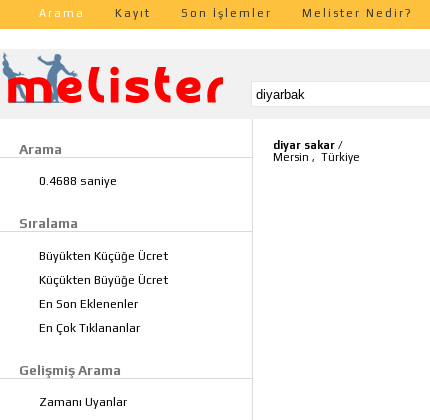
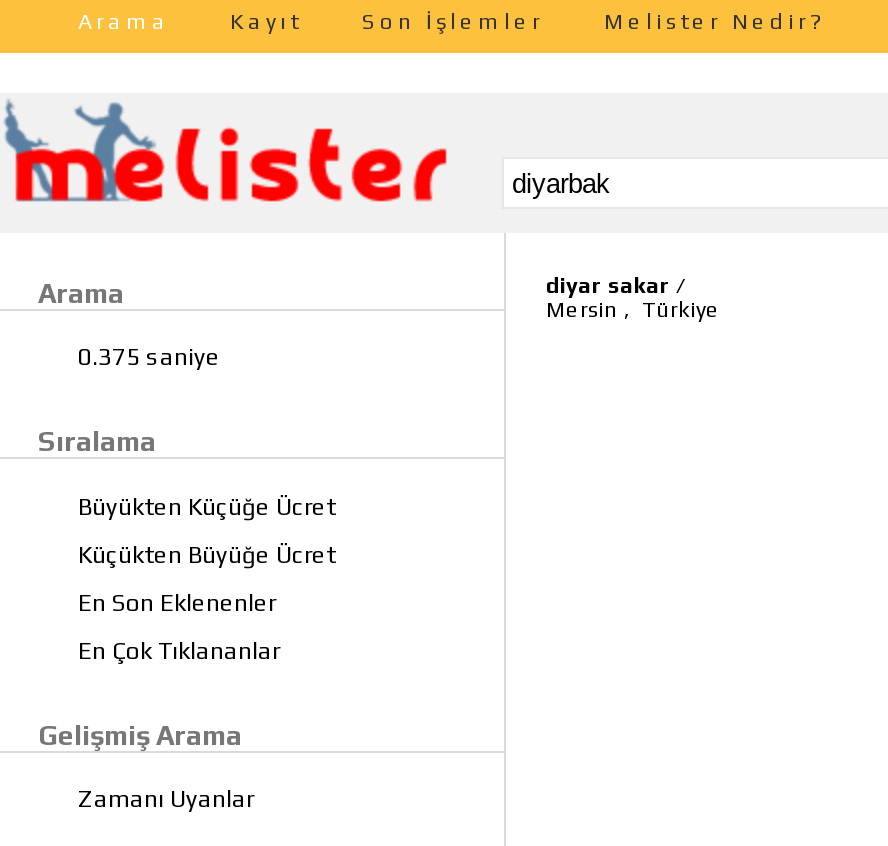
[39,174,117,188] 0.4688 saniye -> [78,343,220,371] 0.375 saniye

